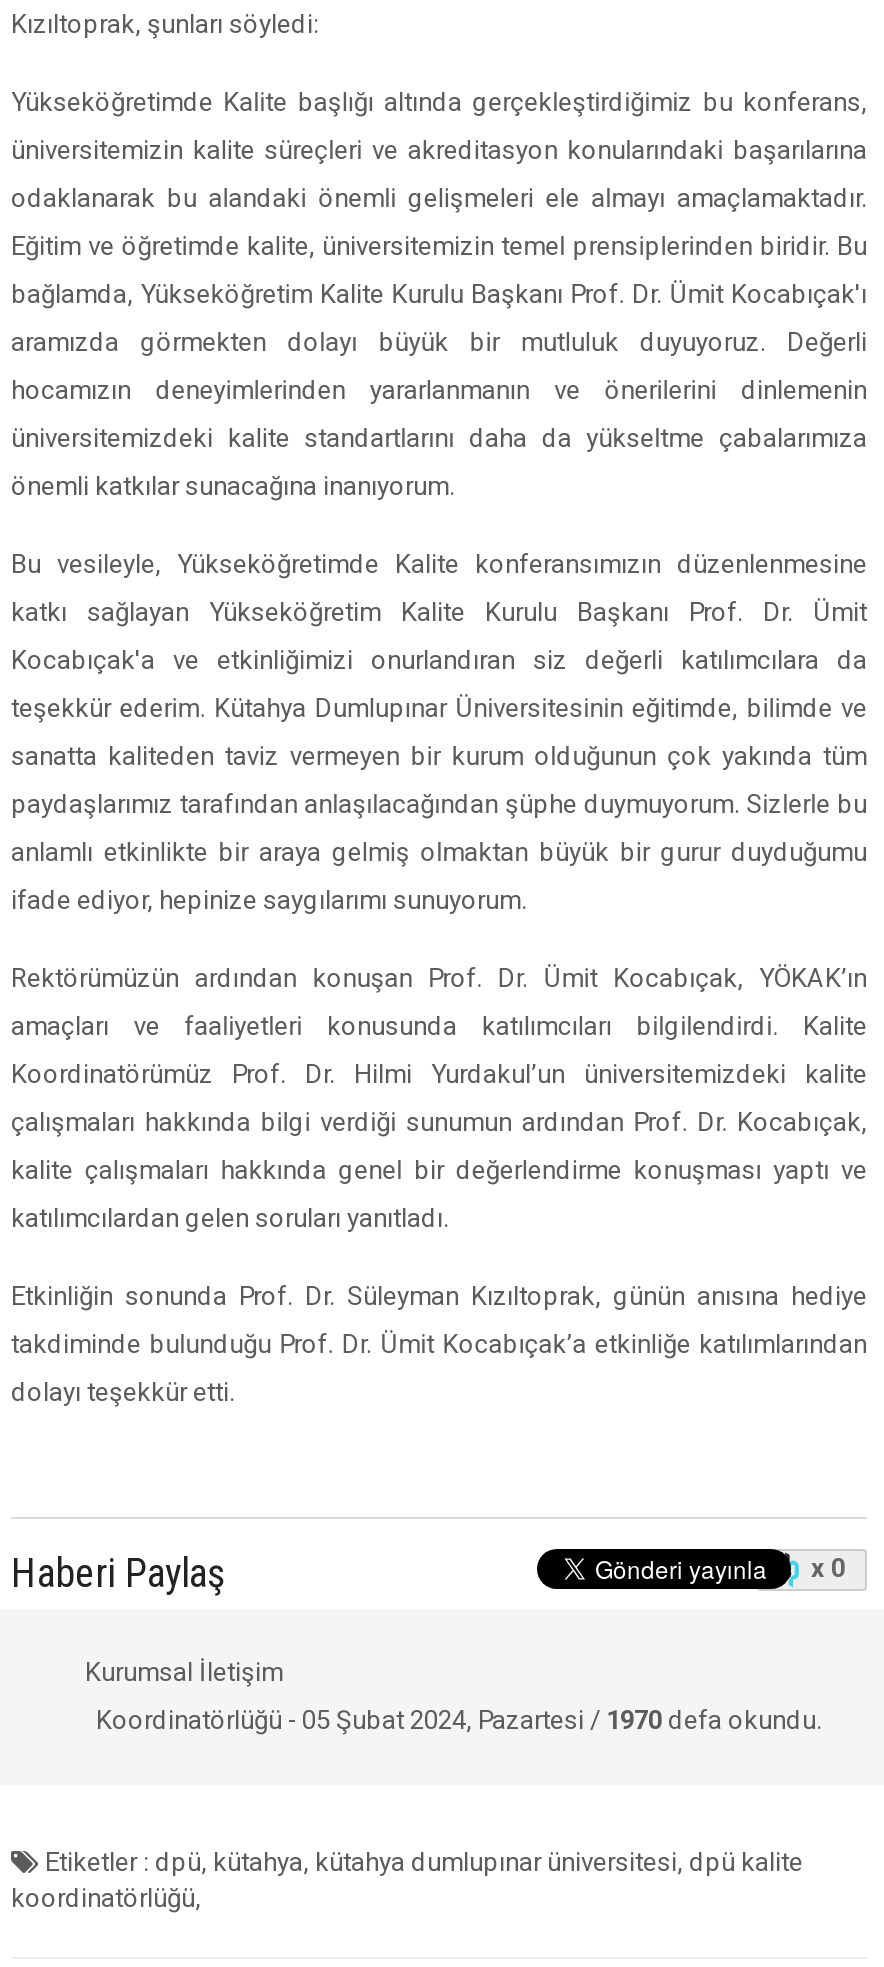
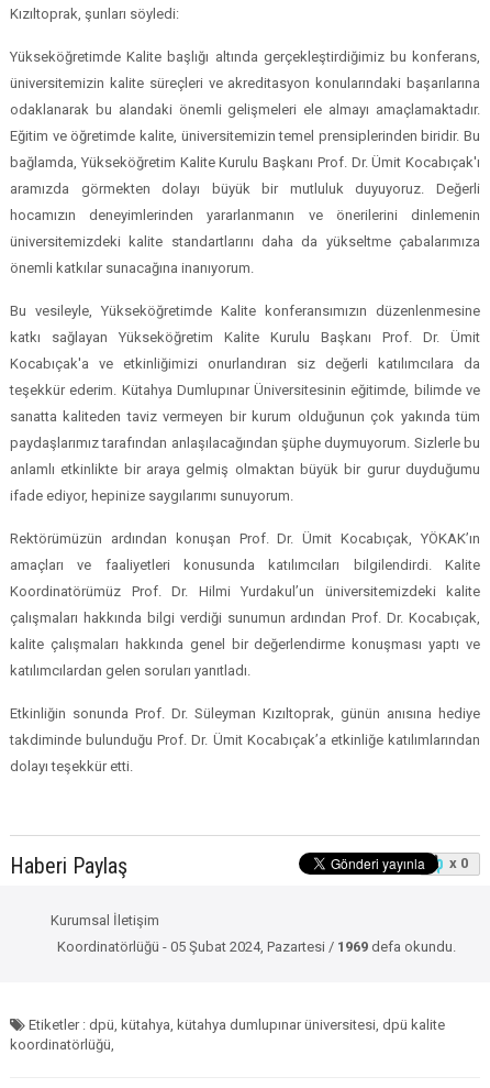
[96,1706,822,1736] Koordinatörlüğü - 05 Şubat 2024, Pazartesi / 1970 defa okundu. -> [57,939,455,955] Koordinatörlüğü - 05 Şubat 2024, Pazartesi / 1969 defa okundu.

